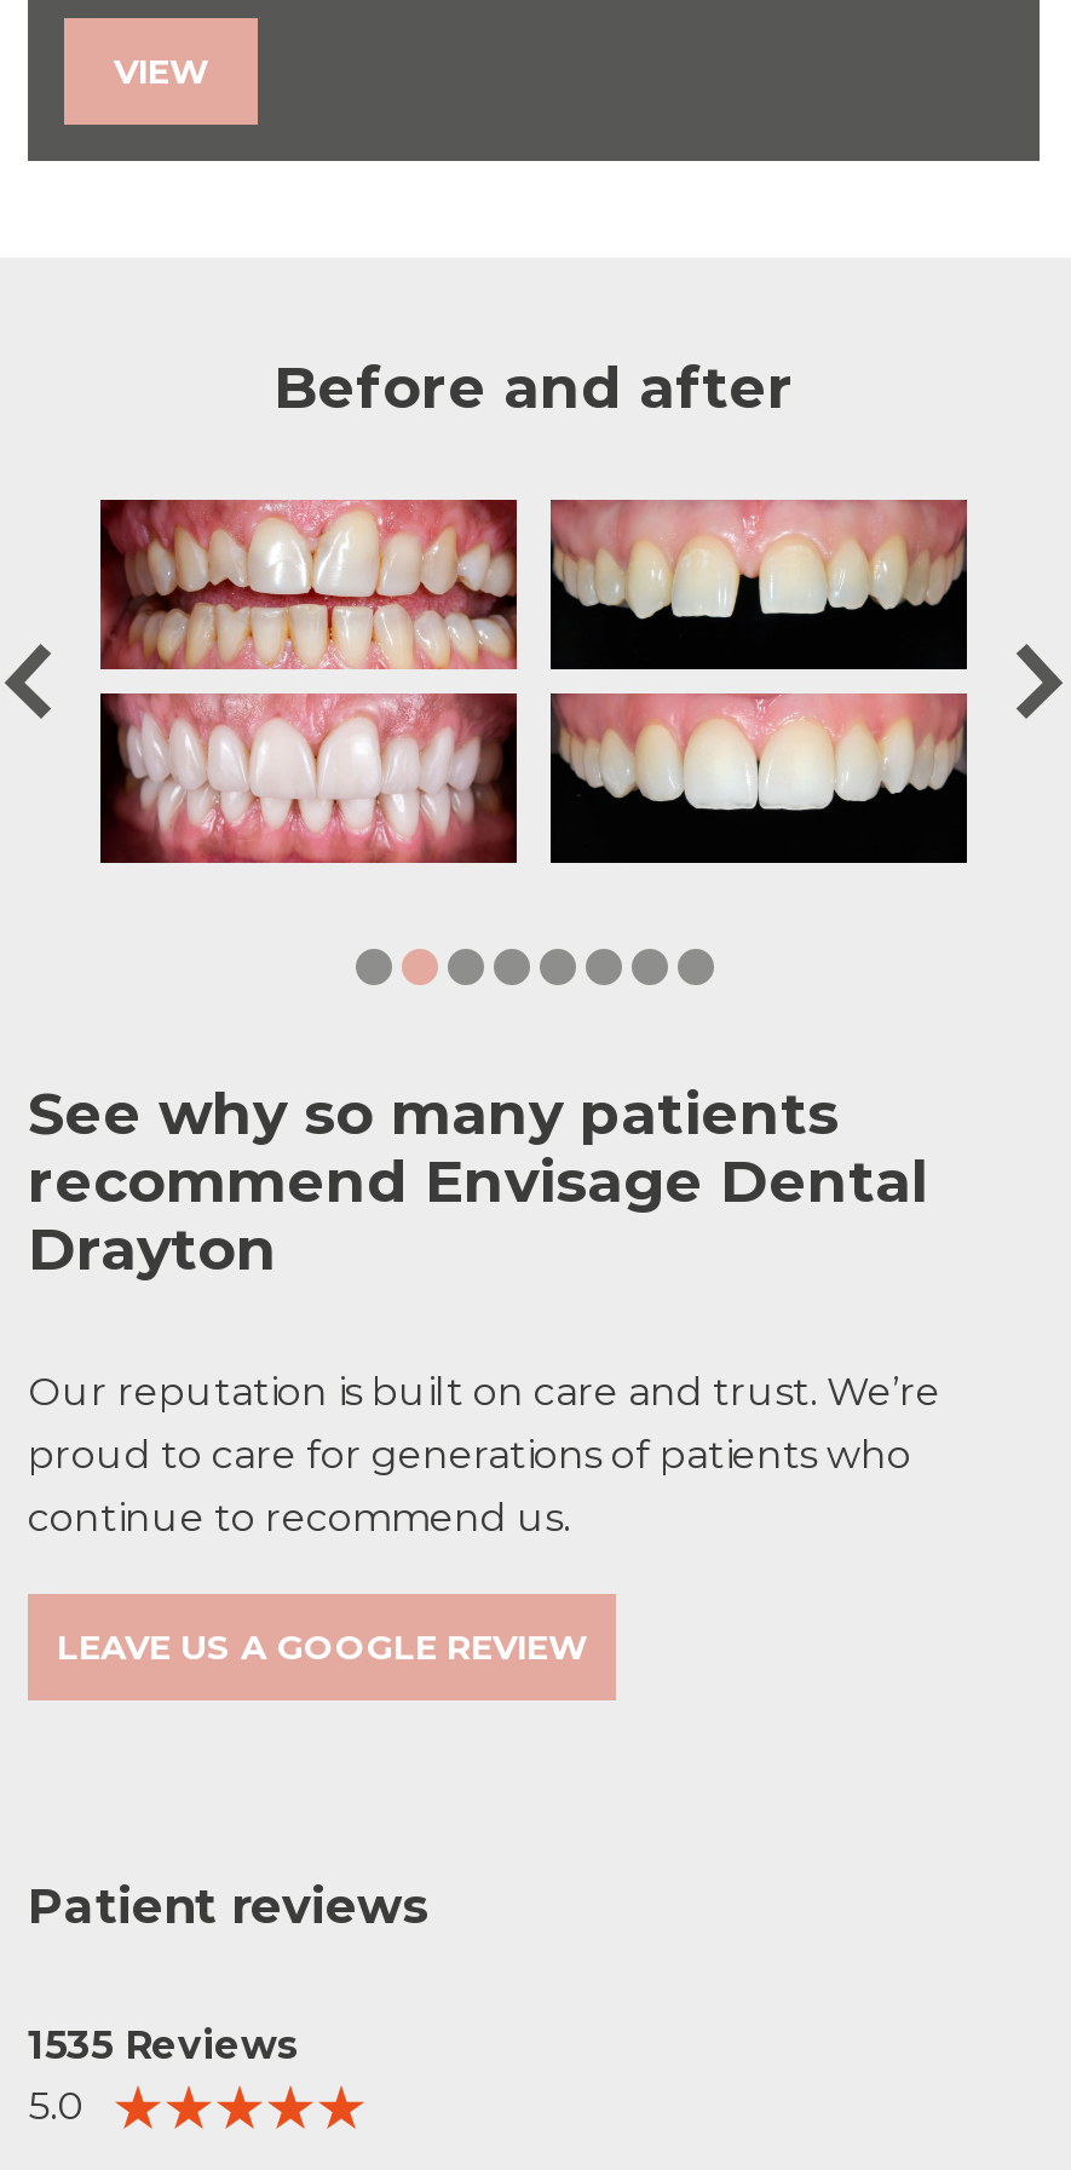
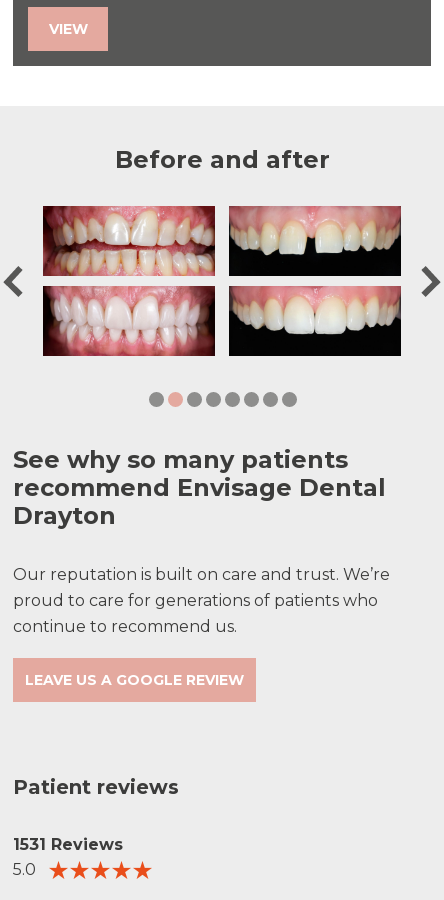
[28,2022,299,2068] 1535 Reviews -> [13,835,123,854] 1531 Reviews

